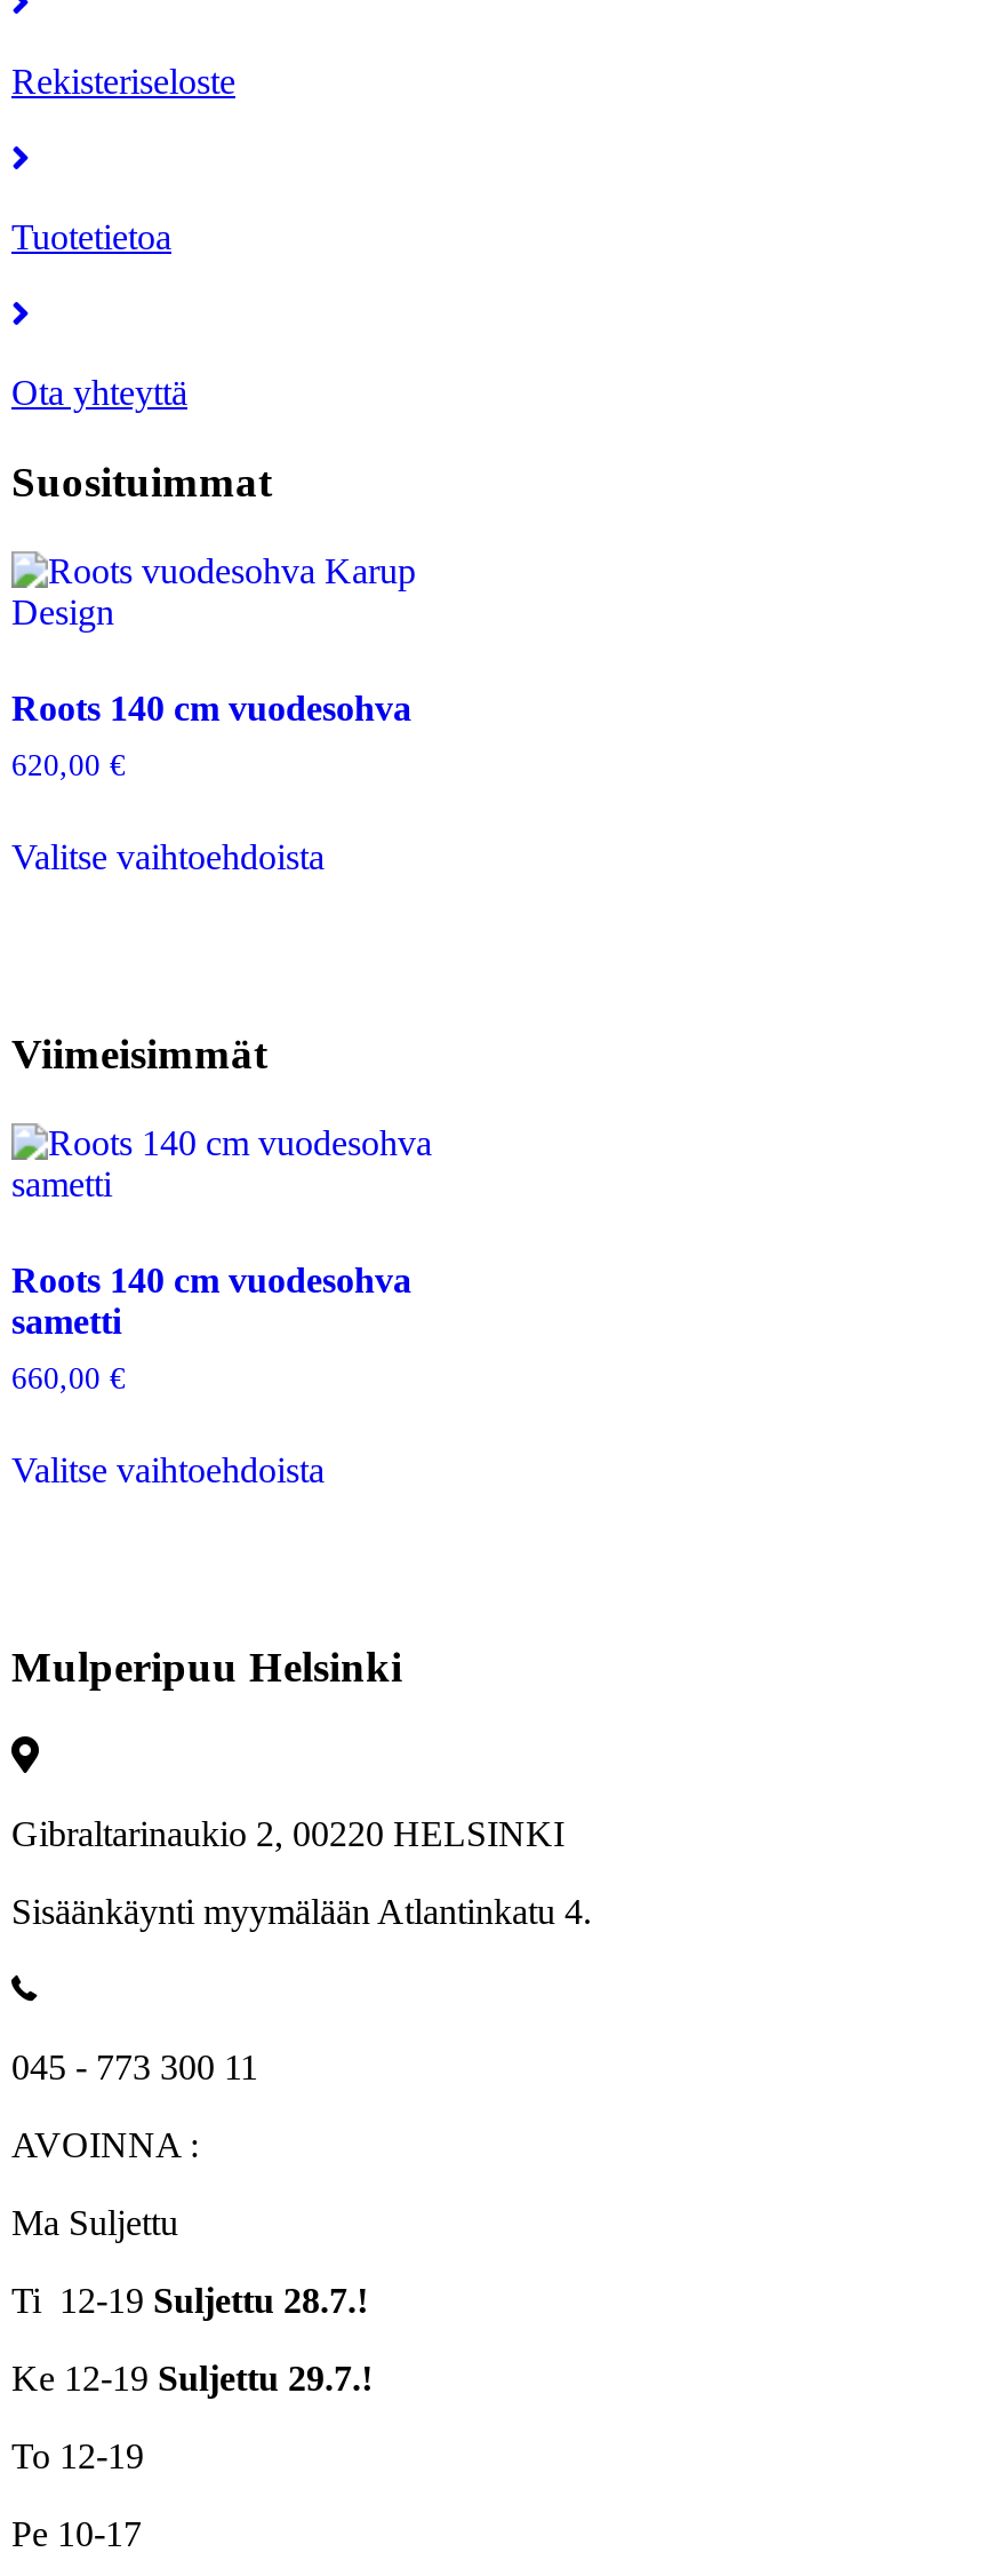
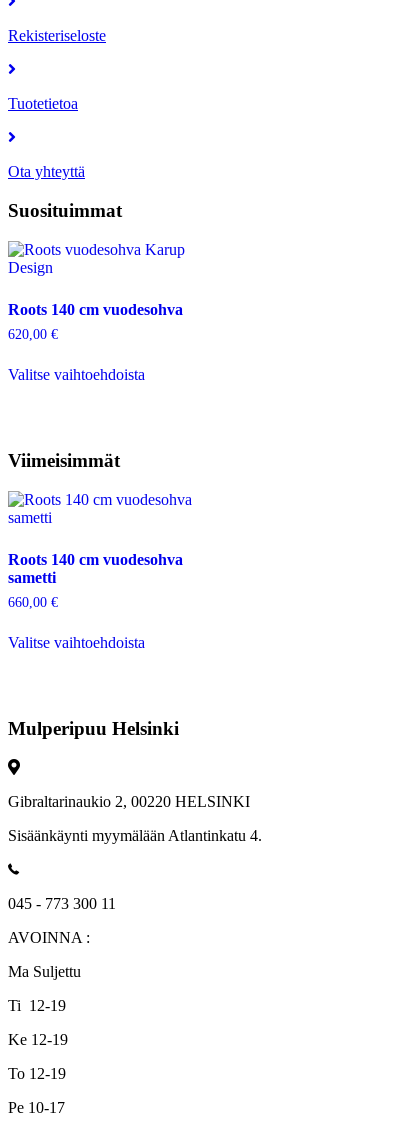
[11,2281,368,2320] Ti 12-19 Suljettu 28.7.! -> [8,997,66,1014] Ti 12-19
[11,2359,373,2398] Ke 12-19 Suljettu 29.7.! -> [8,1031,68,1048] Ke 12-19

